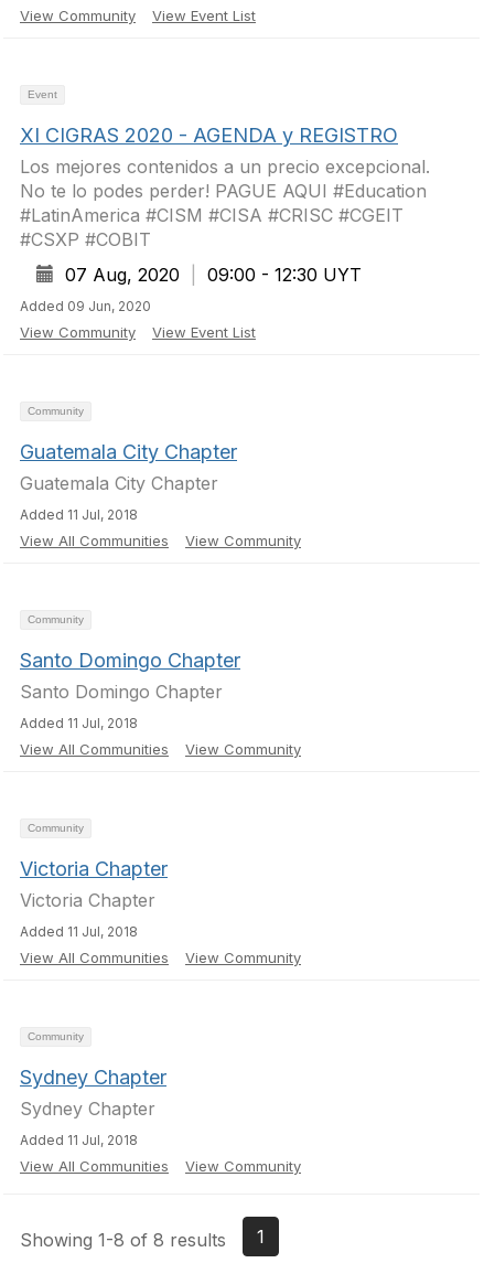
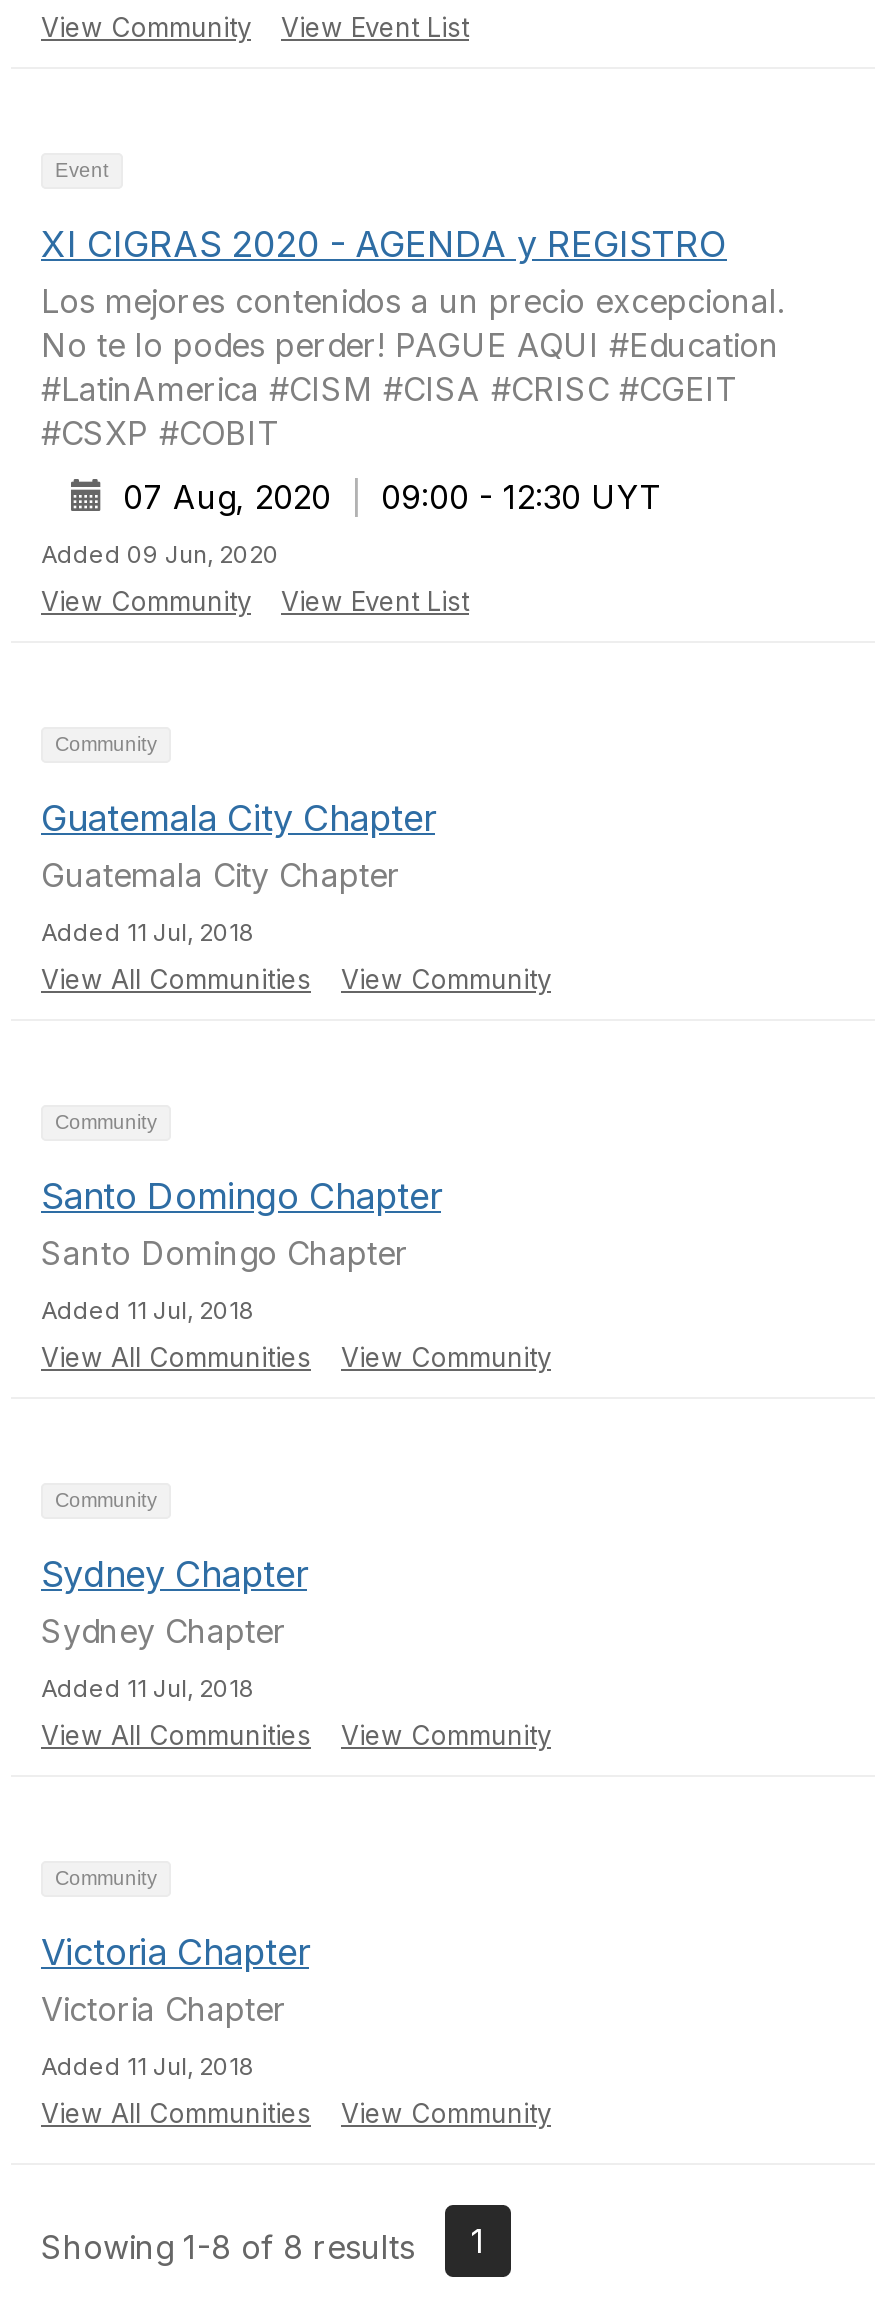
[20,857,168,880] Victoria Chapter -> [41,1553,307,1595] Sydney Chapter
[20,889,155,911] Victoria Chapter -> [41,1611,287,1651] Sydney Chapter
[20,1066,166,1089] Sydney Chapter -> [41,1931,309,1973] Victoria Chapter
[20,1098,155,1120] Sydney Chapter -> [41,1989,287,2029] Victoria Chapter

